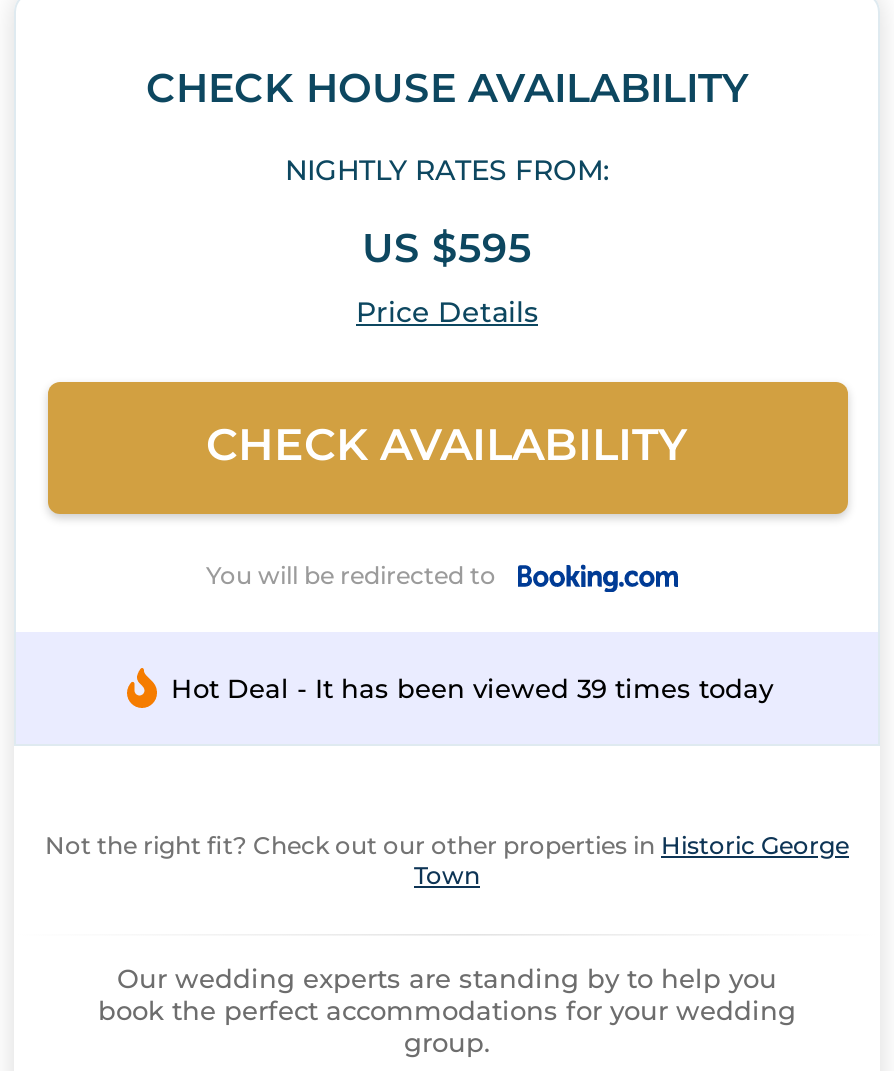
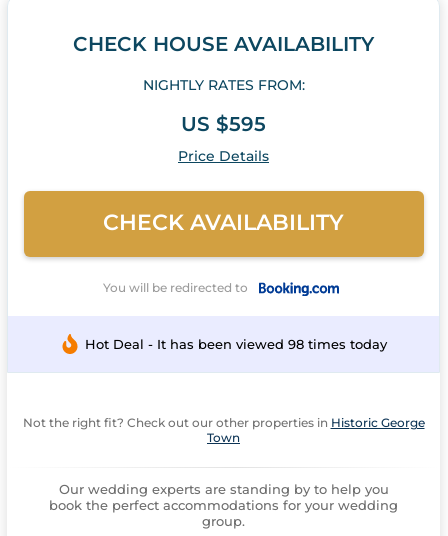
[171,671,773,703] Hot Deal - It has been viewed 39 times today -> [85,336,387,352] Hot Deal - It has been viewed 98 times today

